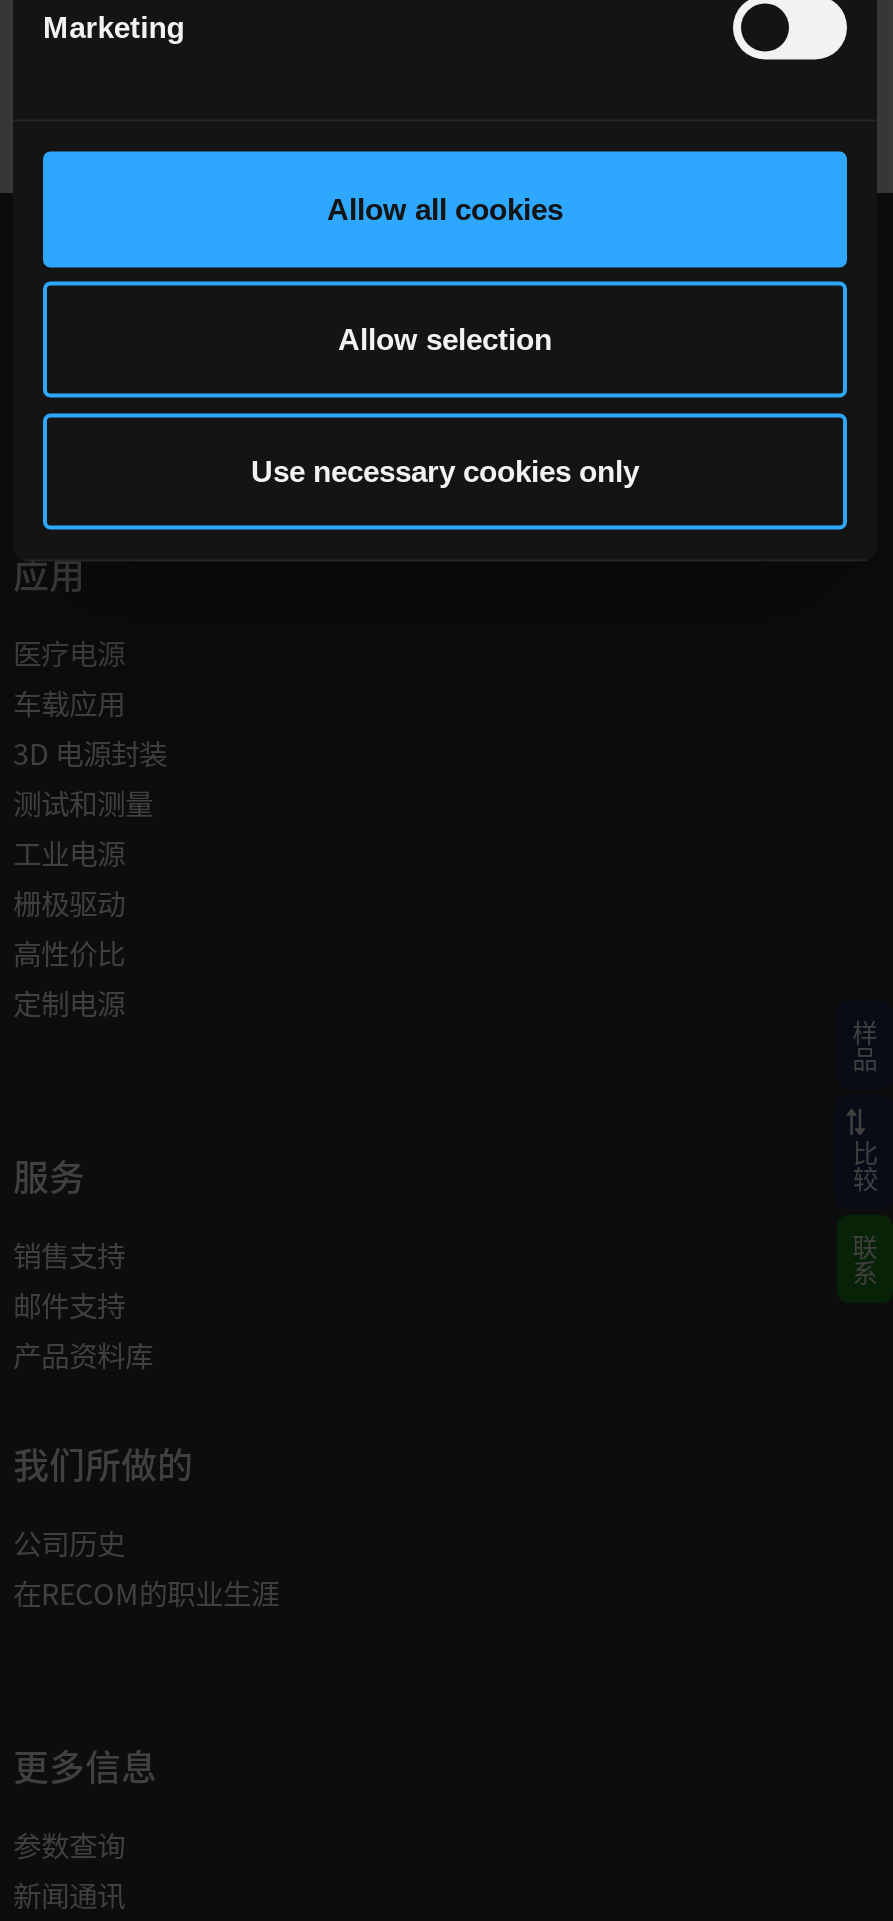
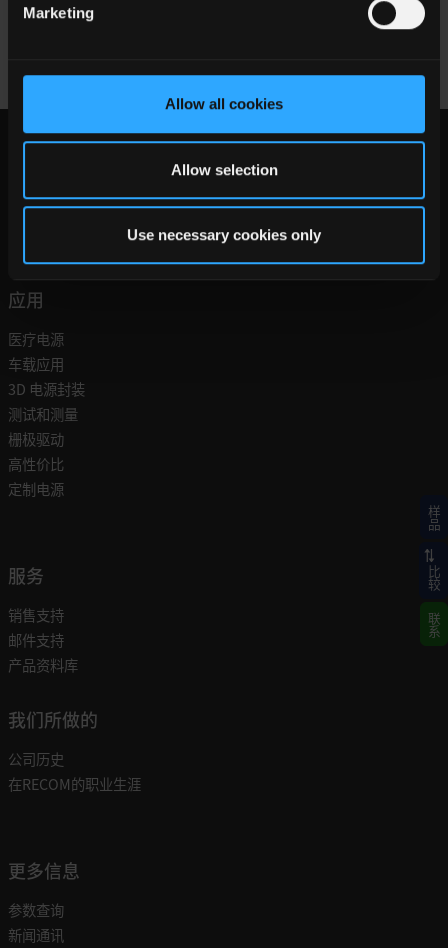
[13,831,125,873] 工业电源 -> none

